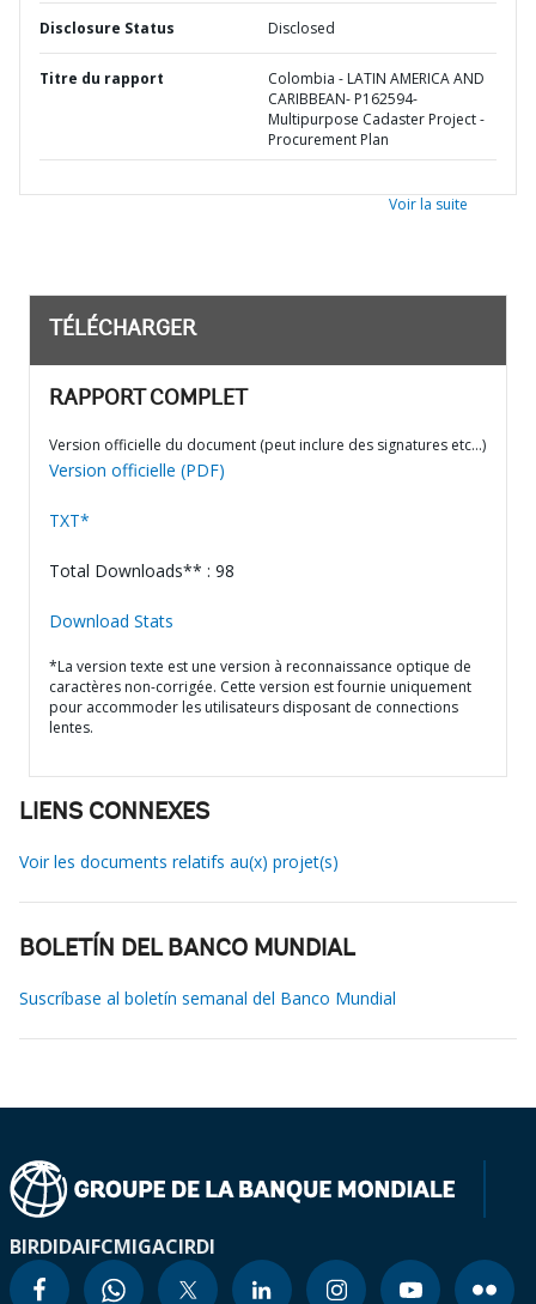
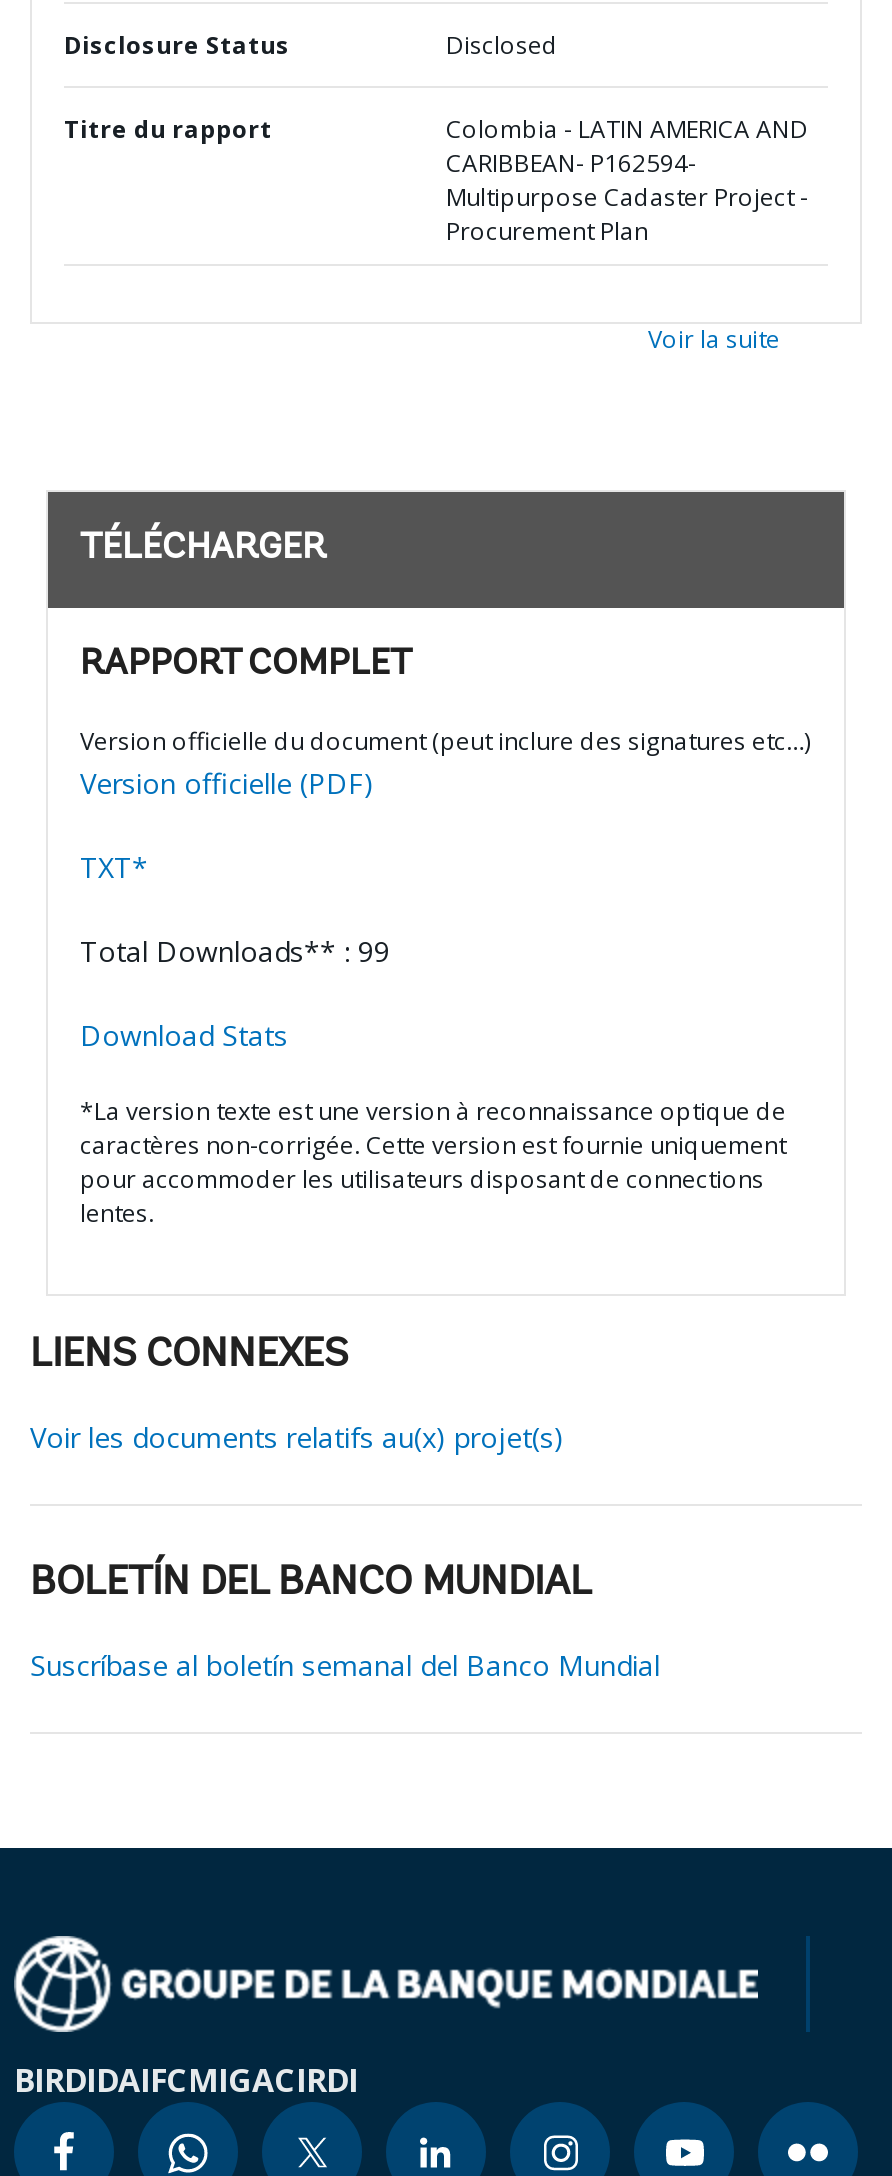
[49,559,234,582] Total Downloads** : 98 -> [80,932,390,970] Total Downloads** : 99

